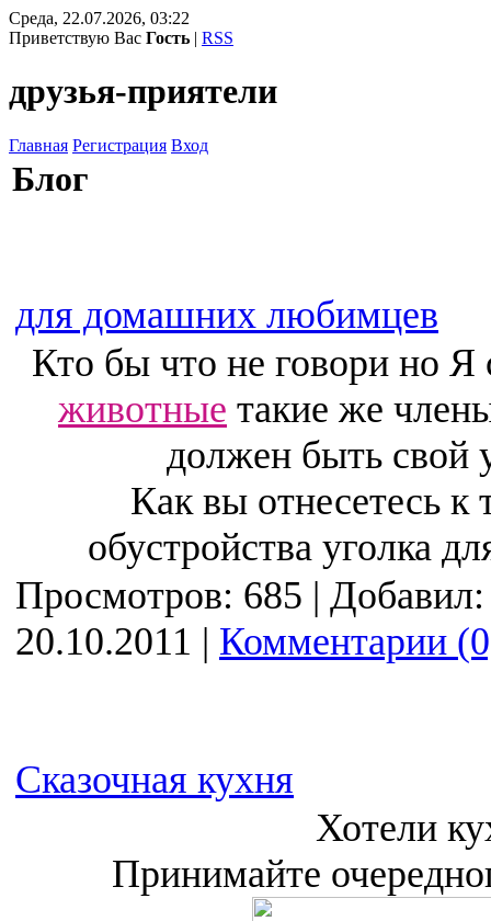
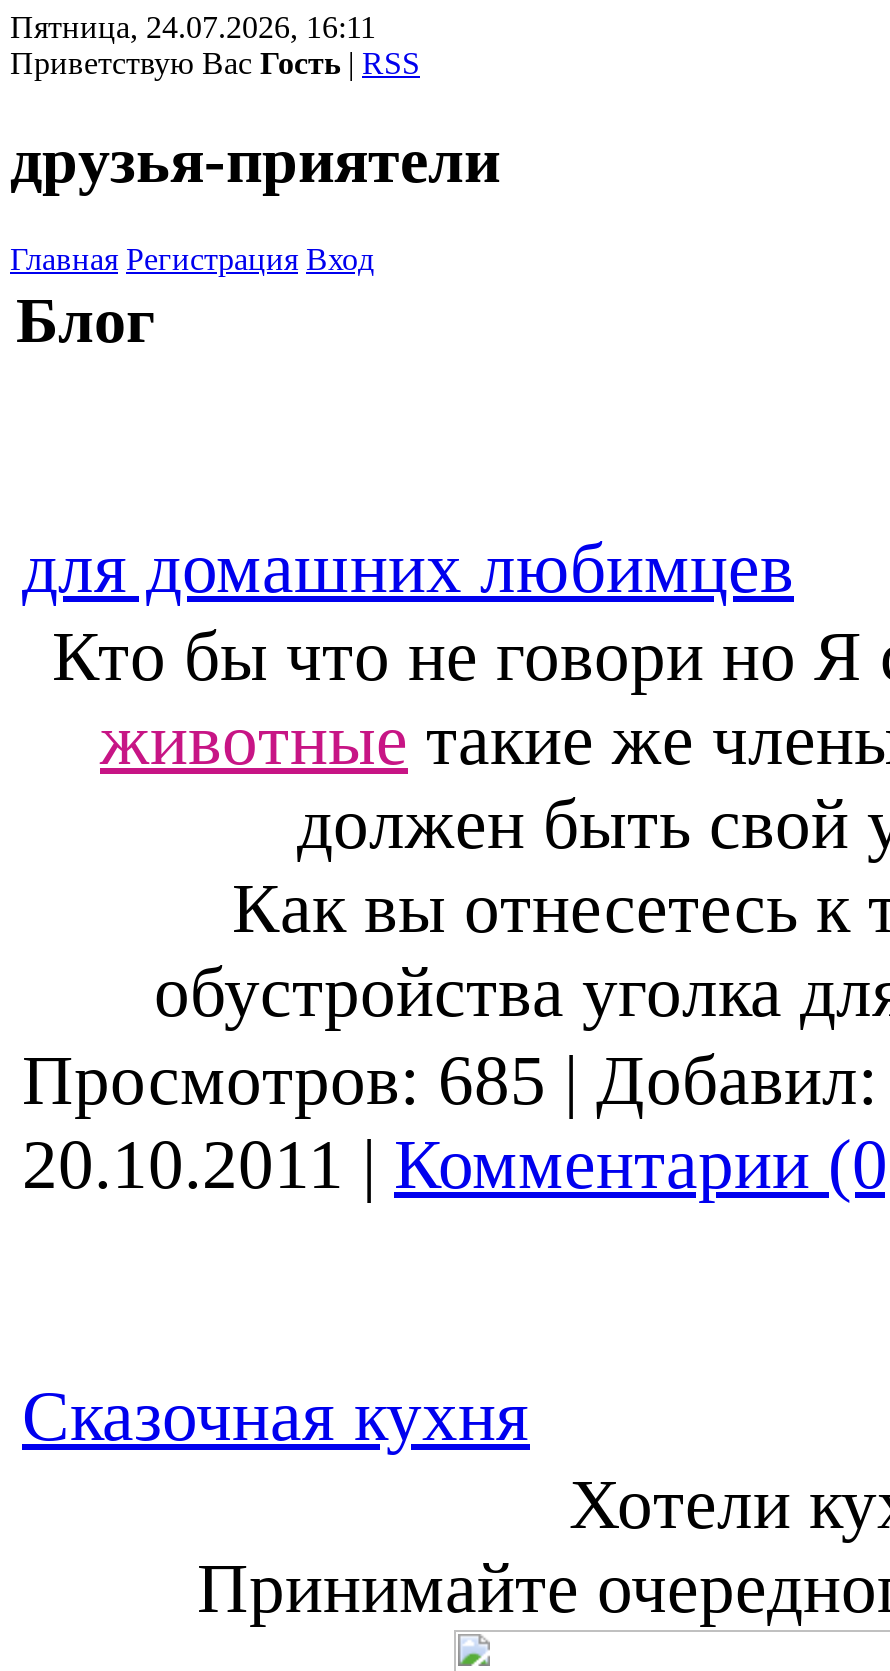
[9,9,190,27] Среда, 22.07.2026, 03:22 -> [10,10,376,44] Пятница, 24.07.2026, 16:11

